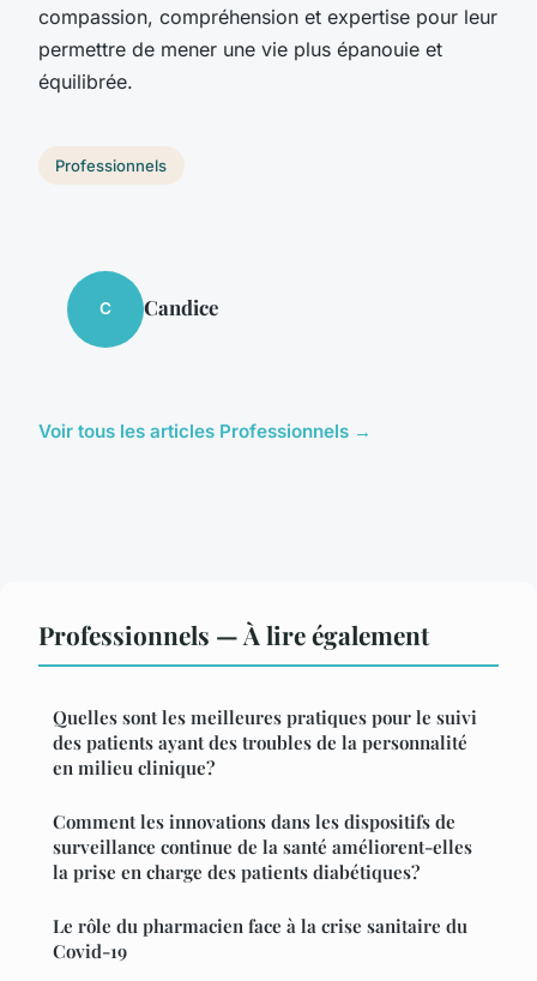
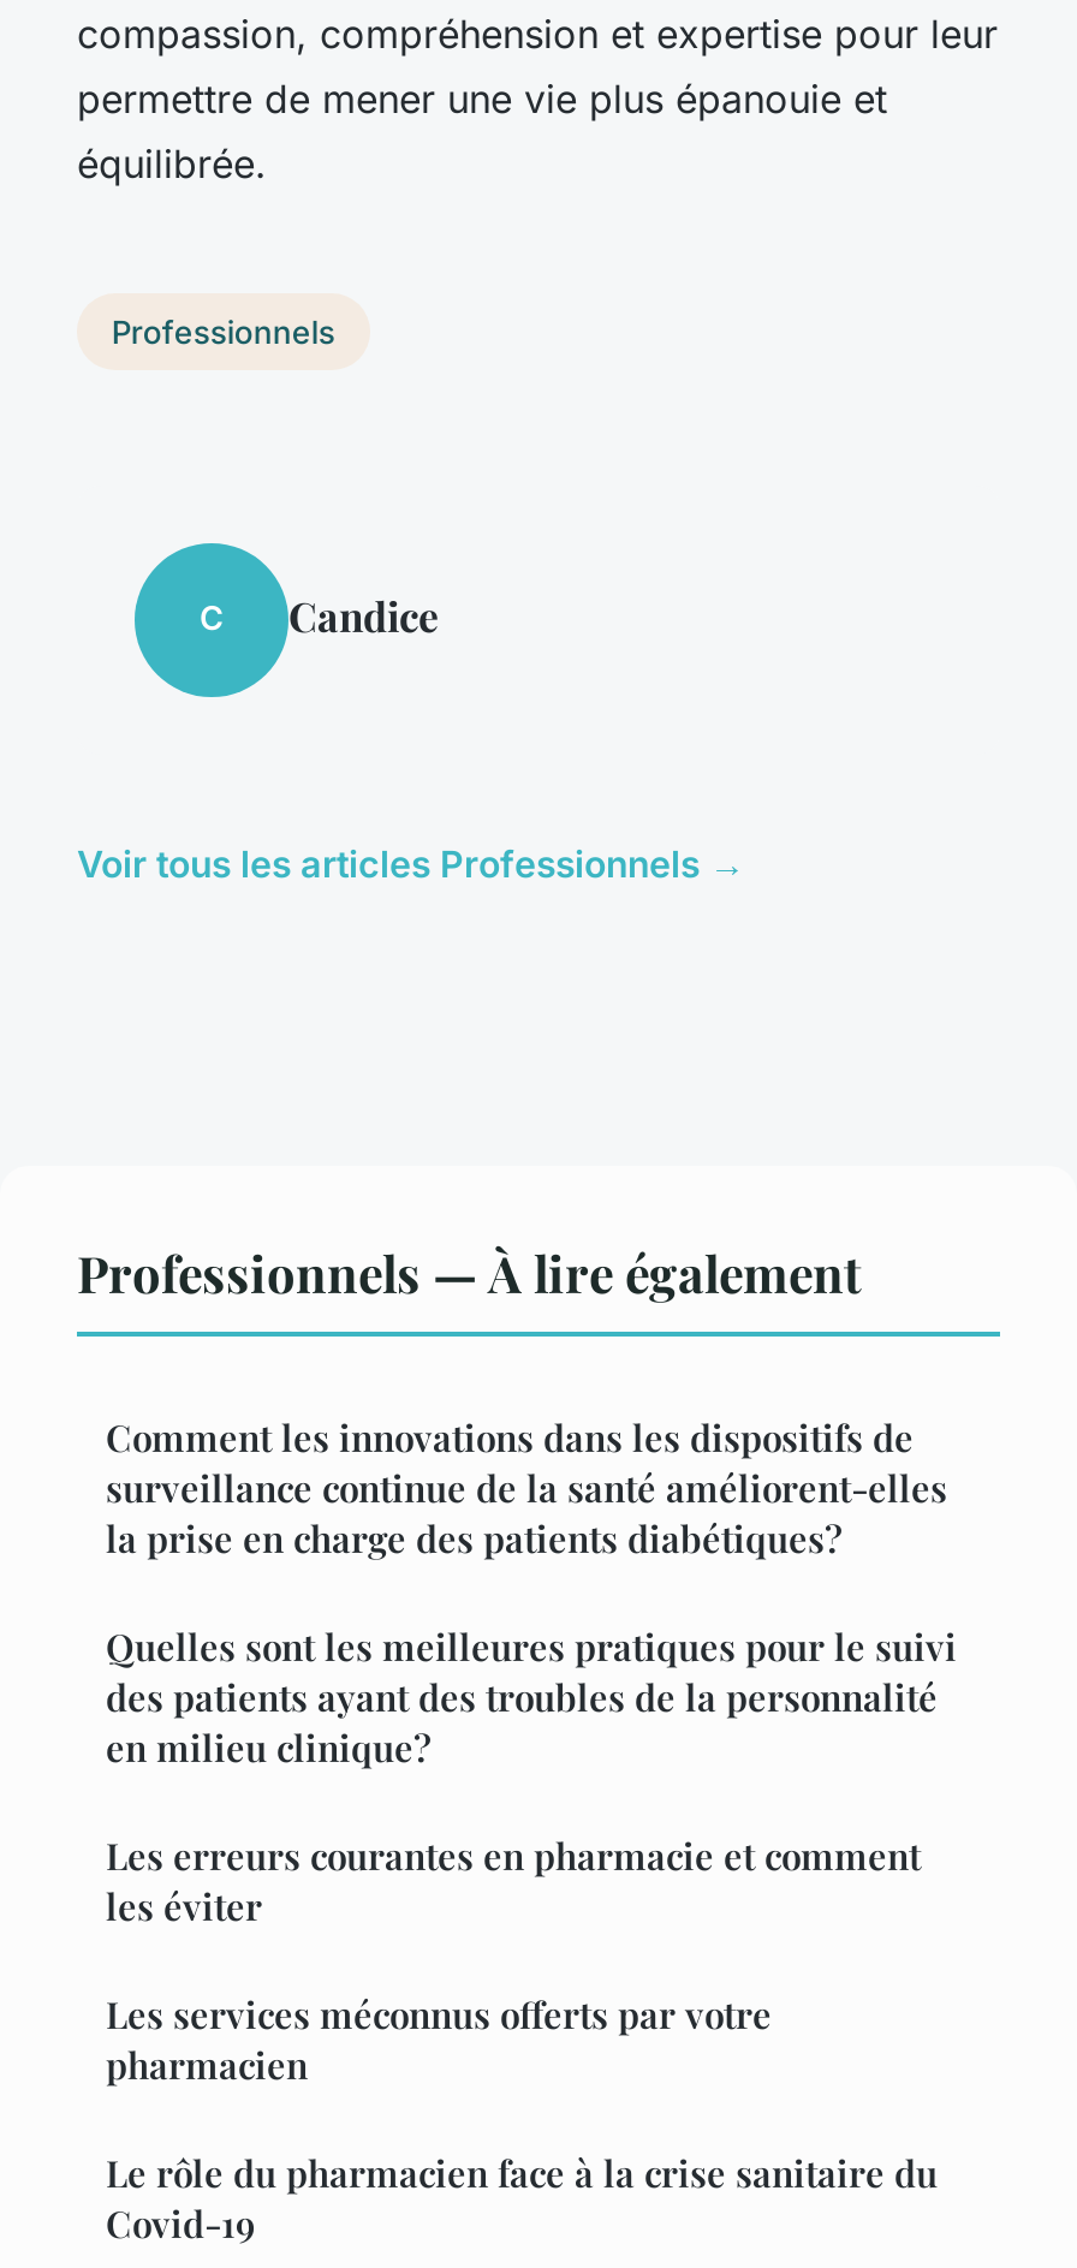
none -> [106,1831,921,2088] Les erreurs courantes en pharmacie et comment | les éviter | Les services méconnus offerts par votre | pharmacien
moved [53,809,472,883] -> [106,1412,947,1562]: Comment les innovations dans les dispositifs de | surveillance continue de la santé améliorent-elles | la prise en charge des patients diabétiques?

